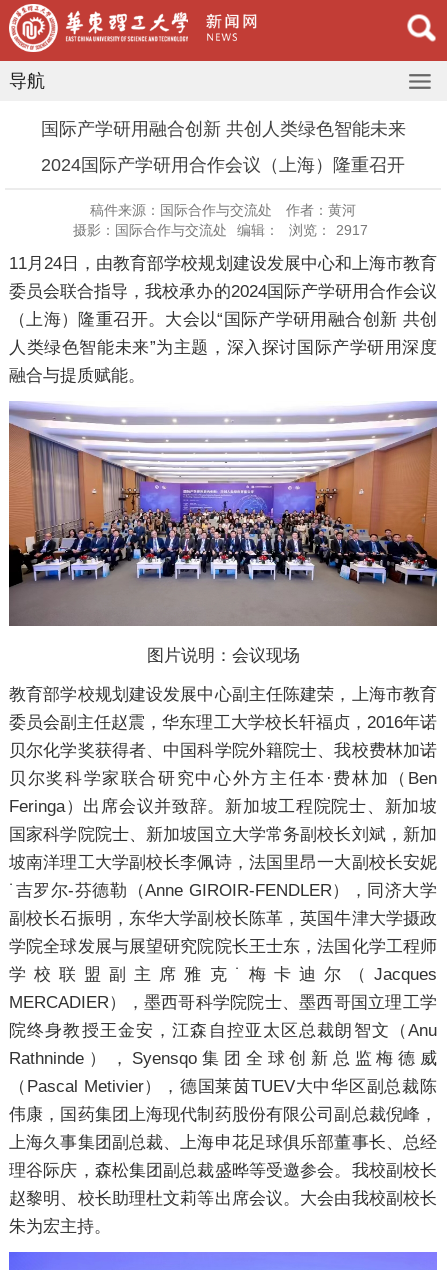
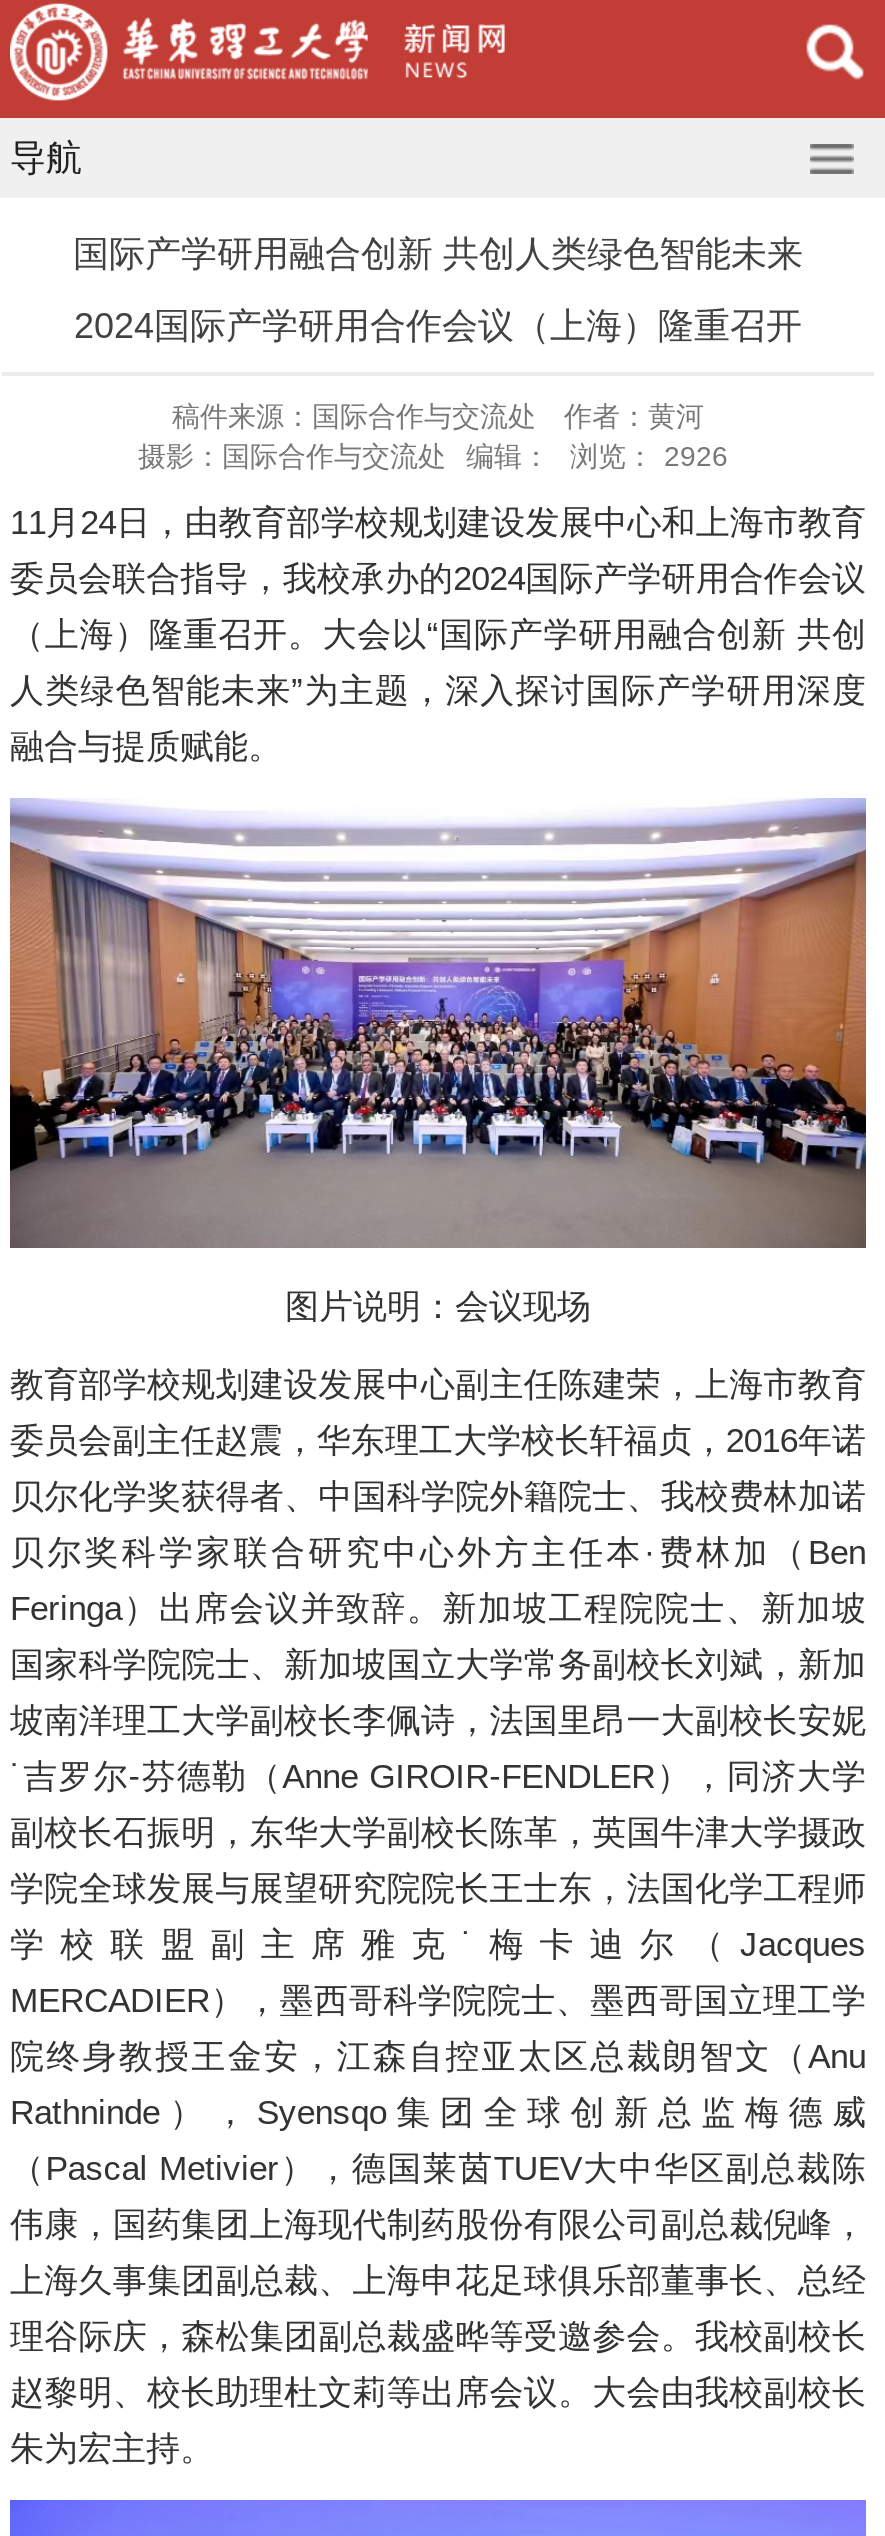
[73,222,368,238] 摄影：国际合作与交流处 编辑： 浏览： 2917 -> [138,441,728,473] 摄影：国际合作与交流处 编辑： 浏览： 2926

